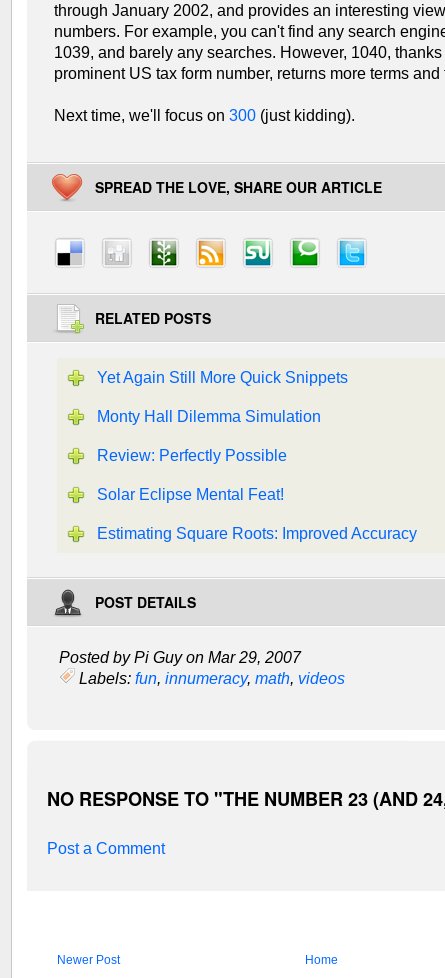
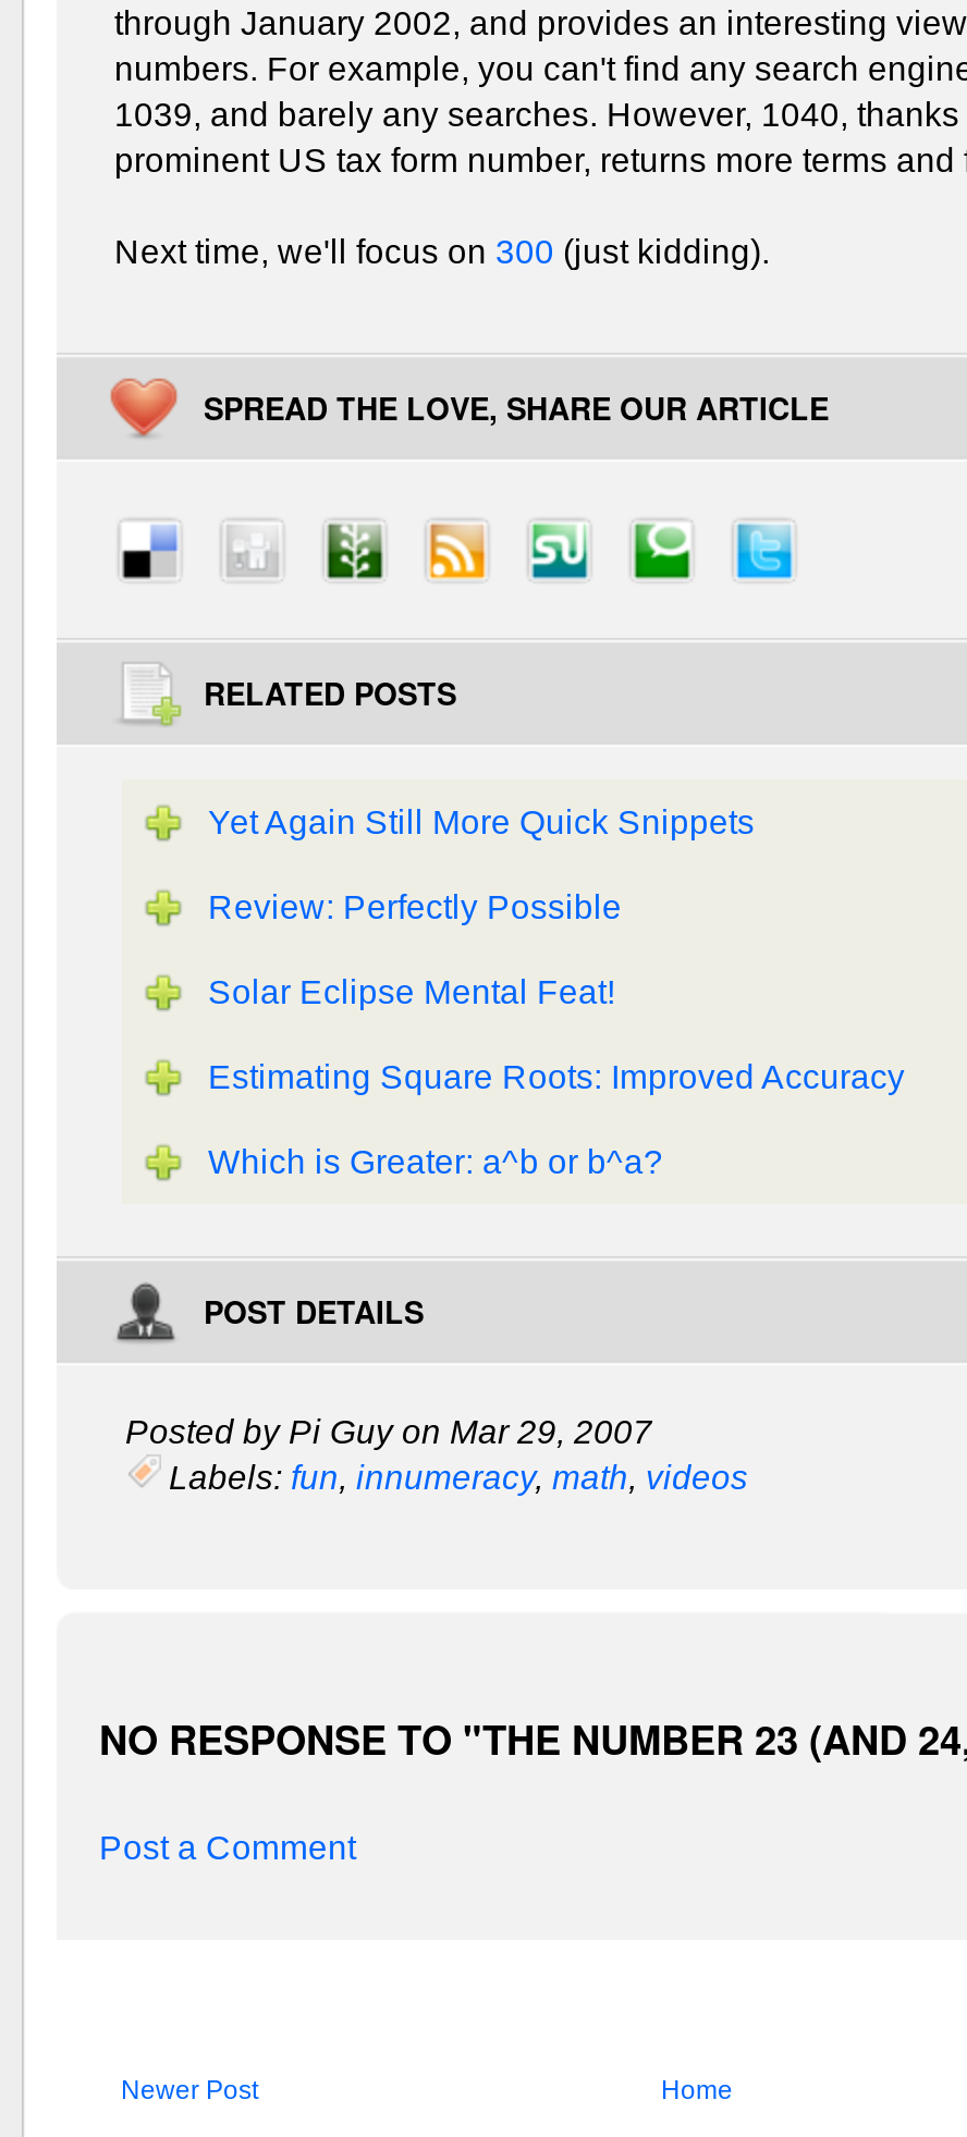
[96,408,320,425] Monty Hall Dilemma Simulation -> none
moved [96,447,416,542] -> [208,888,905,1095]: Review: Perfectly Possible | Solar Eclipse Mental Feat! | Estimating Square Roots: Improved Accuracy
none -> [208,1143,663,1180] Which is Greater: a^b or b^a?

